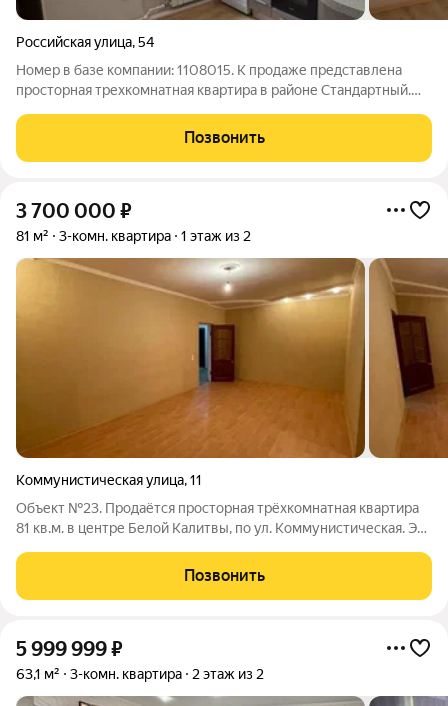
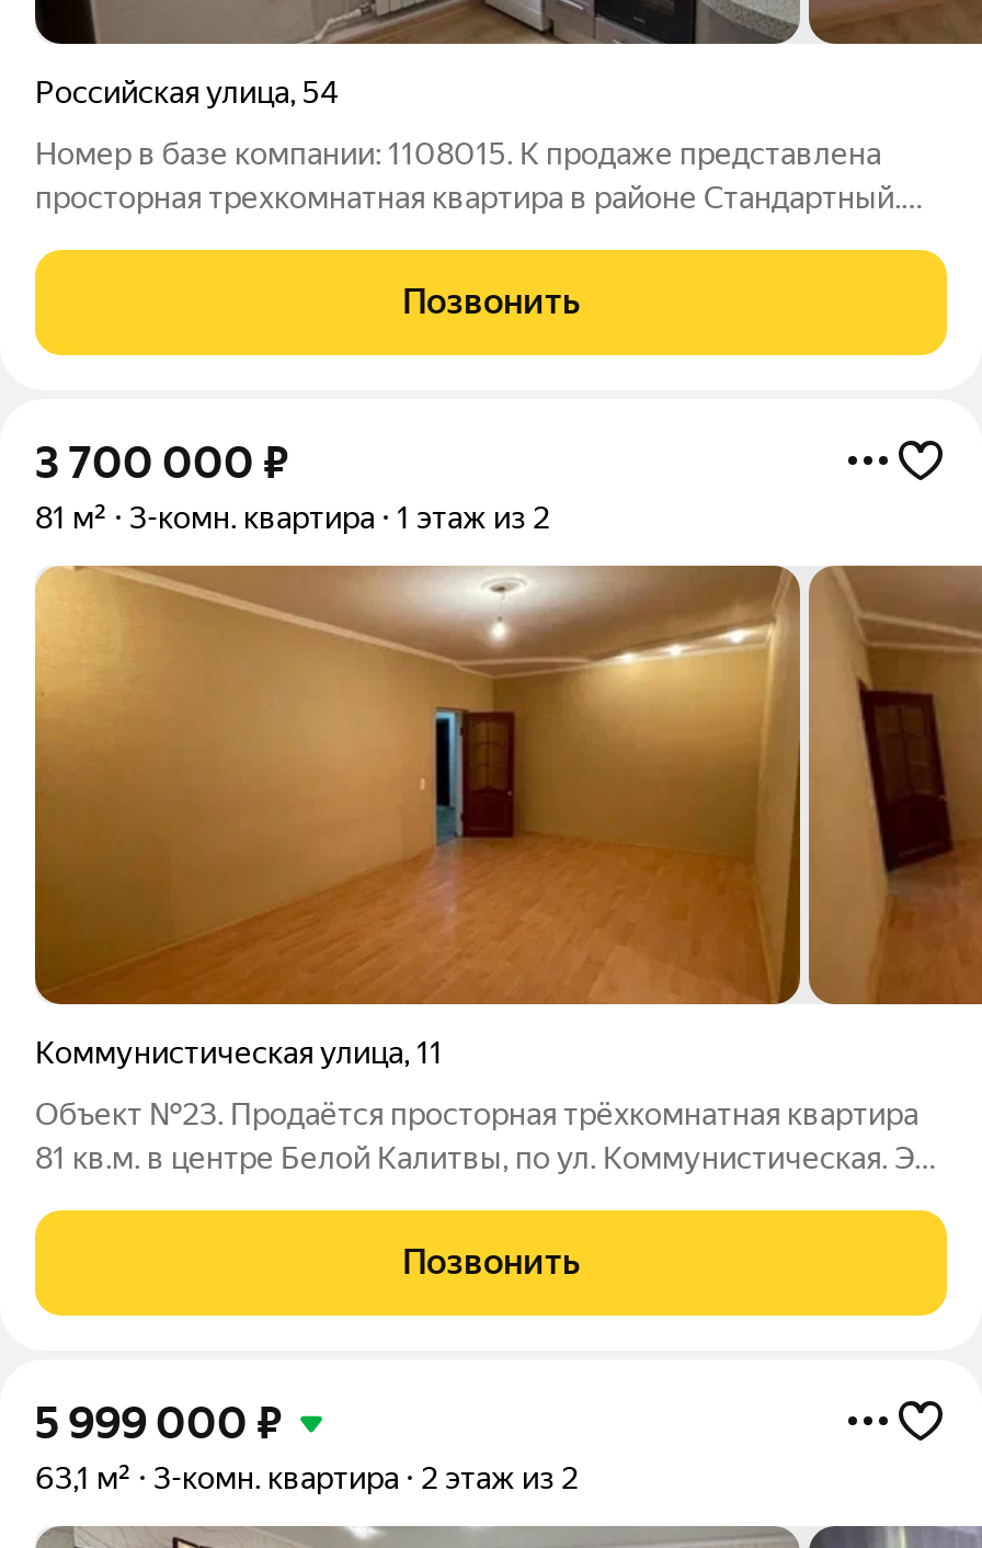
[16,637,123,661] 5 999 999 ₽ -> [35,1396,283,1449] 5 999 000 ₽

